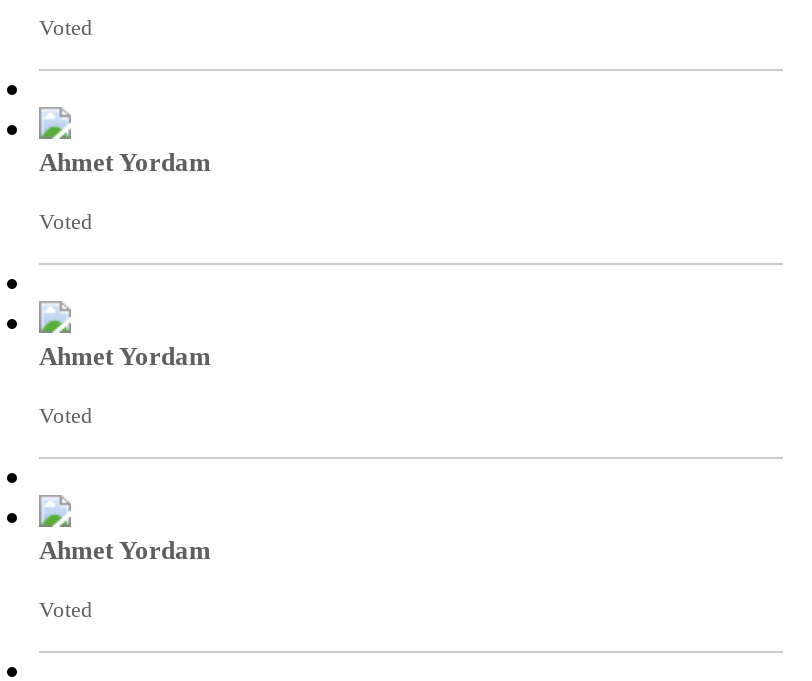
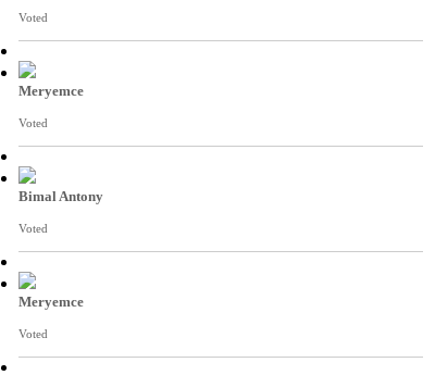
[39,146,211,176] Ahmet Yordam -> [18,82,84,98] Meryemce
[39,340,211,370] Ahmet Yordam -> [18,187,103,204] Bimal Antony
[39,534,211,564] Ahmet Yordam -> [18,293,84,309] Meryemce

